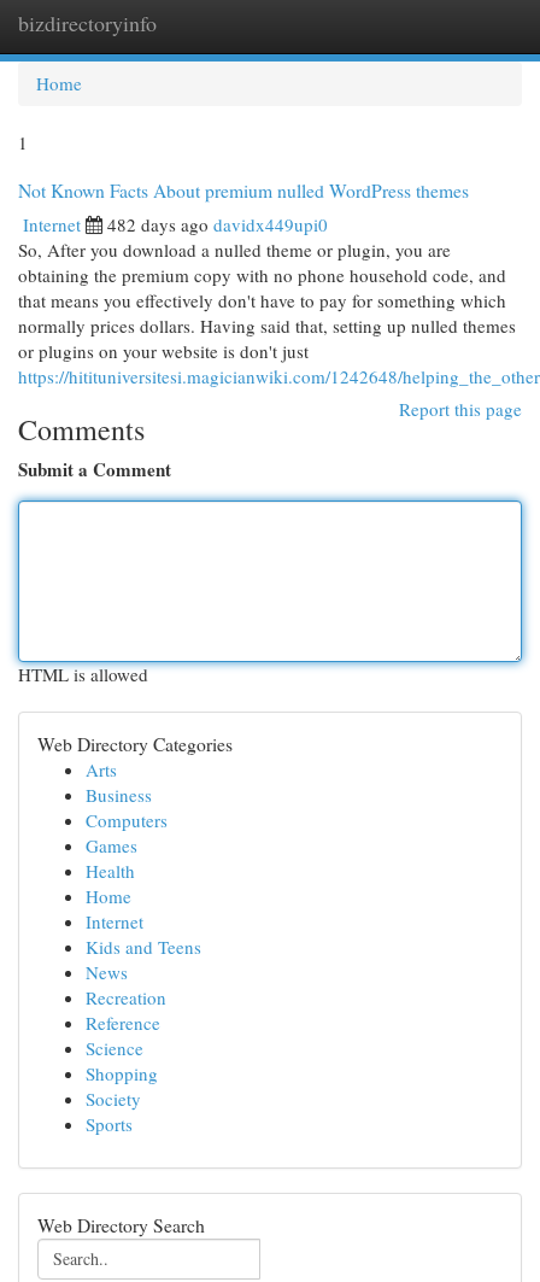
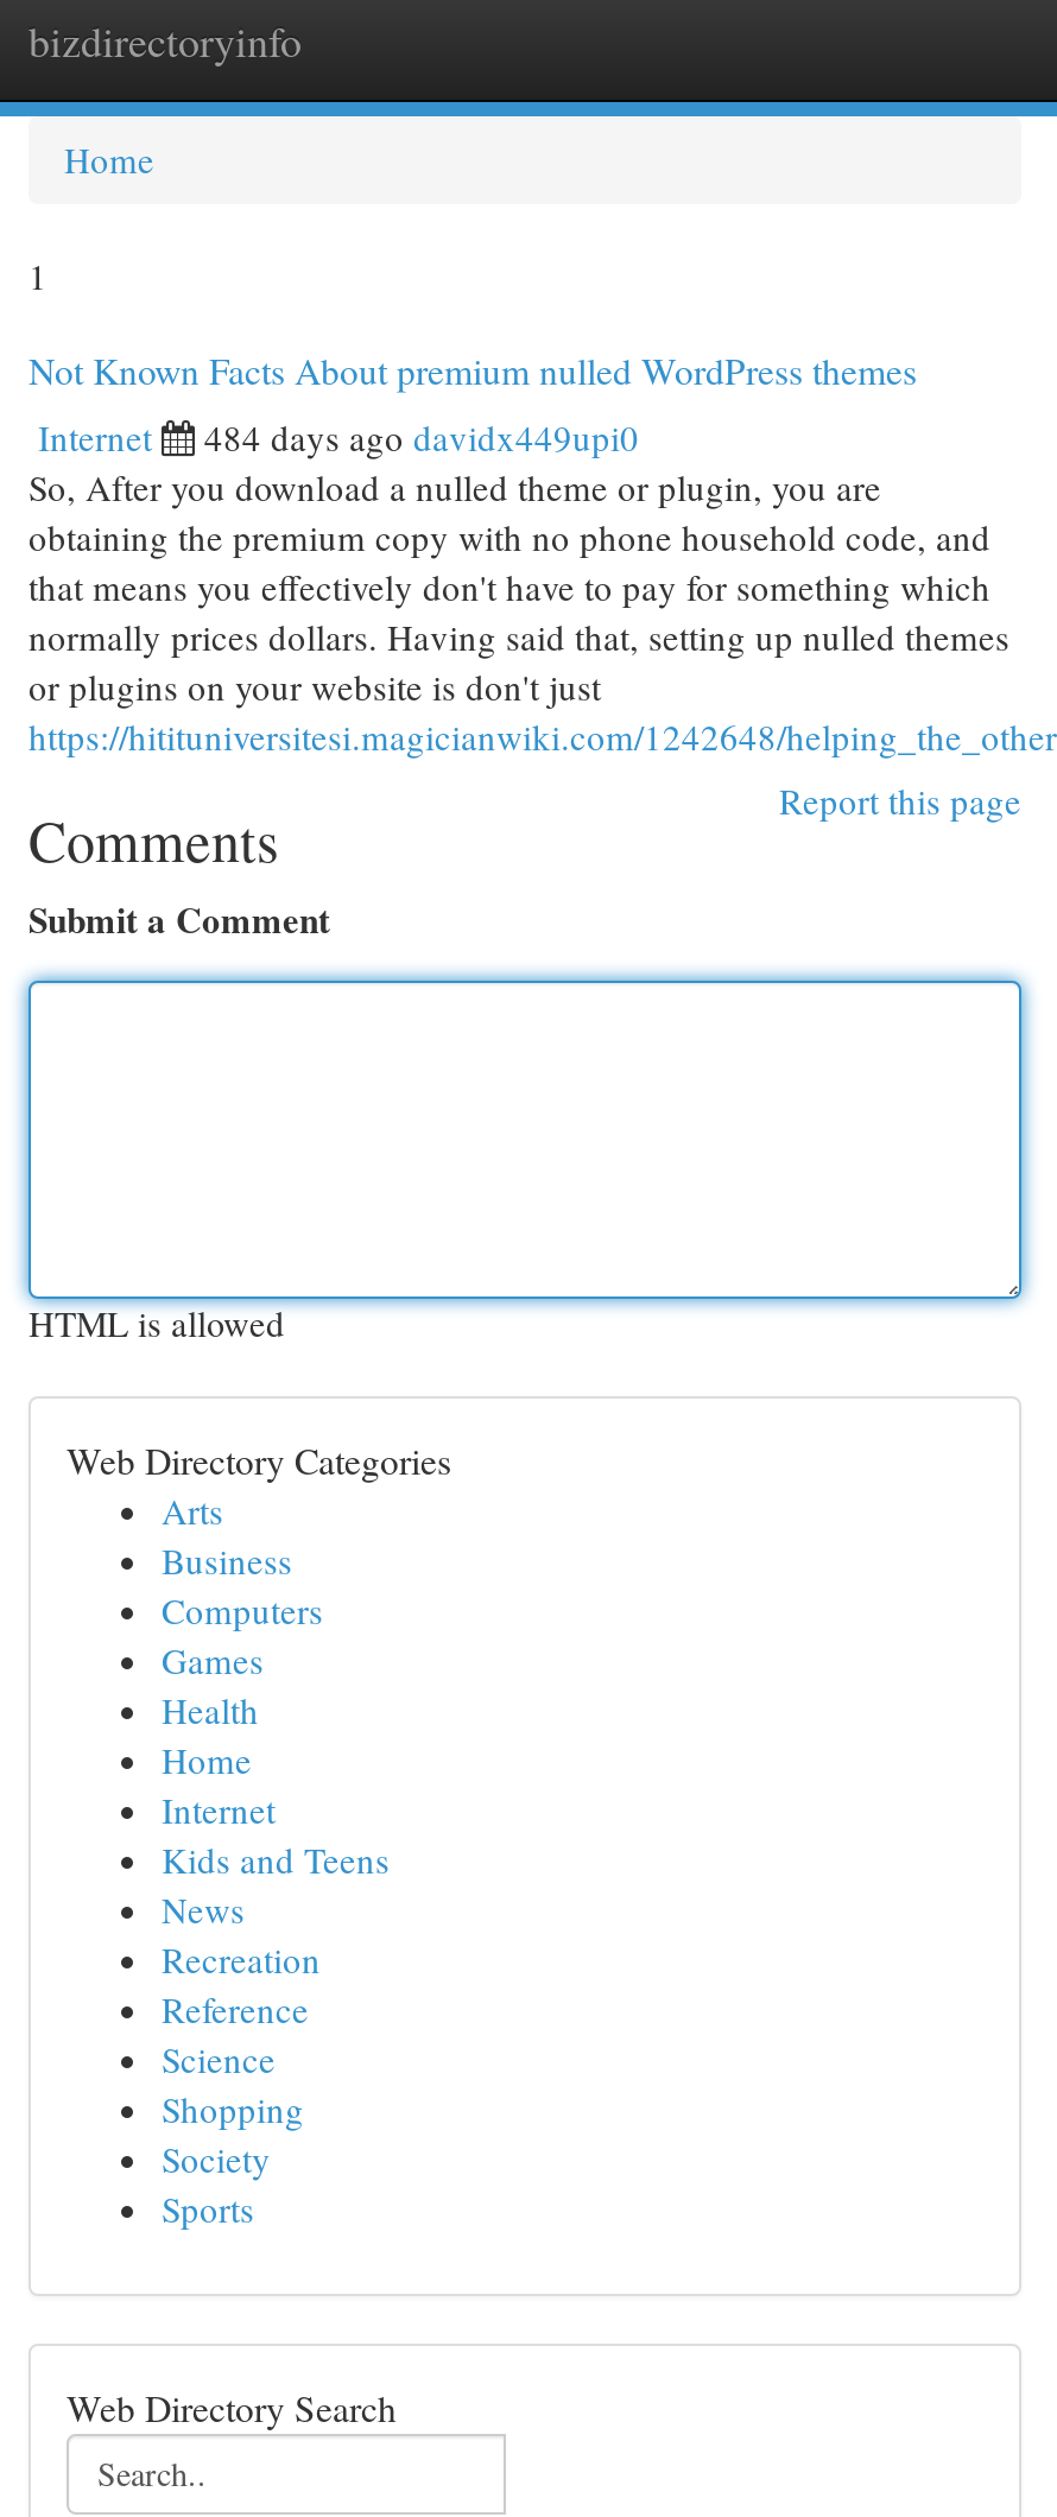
[107,212,328,236] 482 days ago davidx449upi0 -> [204,413,639,461] 484 days ago davidx449upi0

